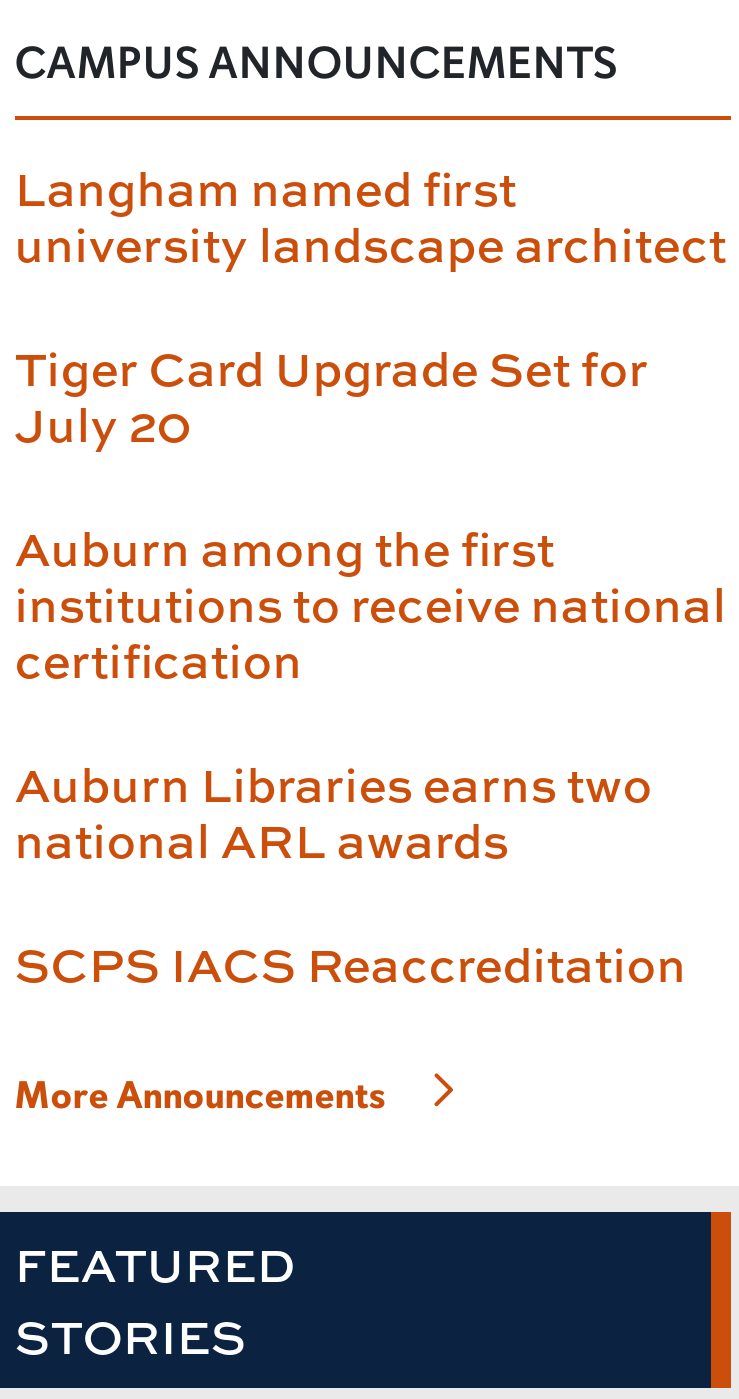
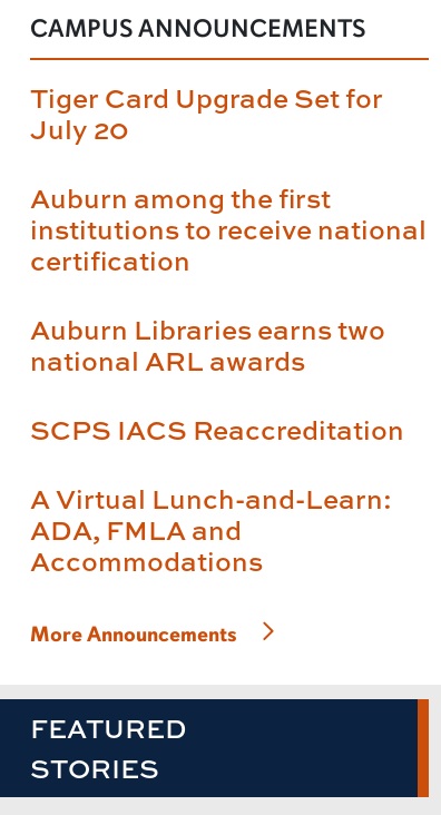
[15,154,727,276] Langham named first | university landscape architect -> none
moved [15,334,727,996] -> [30,79,426,448]: Tiger Card Upgrade Set for | July 20 | Auburn among the first | institutions to receive national | certification | Auburn Libraries earns two | national ARL awards | SCPS IACS Reaccreditation
none -> [30,480,392,579] A Virtual Lunch-and-Learn: | ADA, FMLA and | Accommodations

